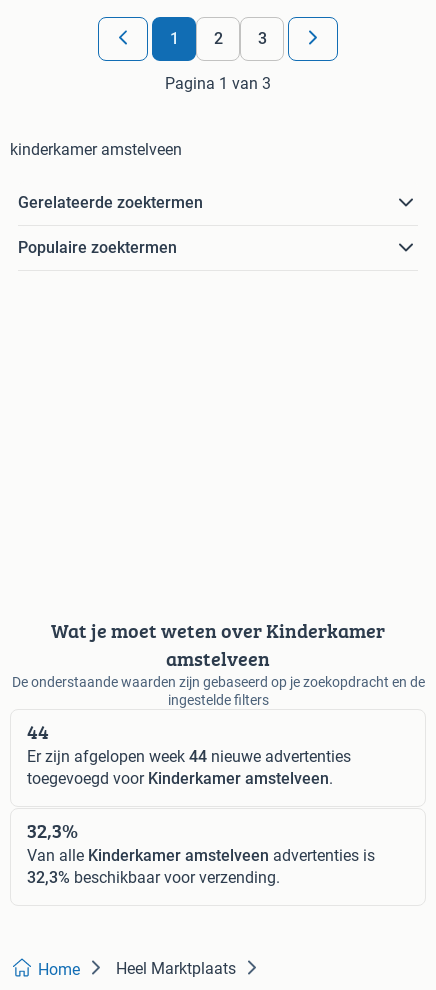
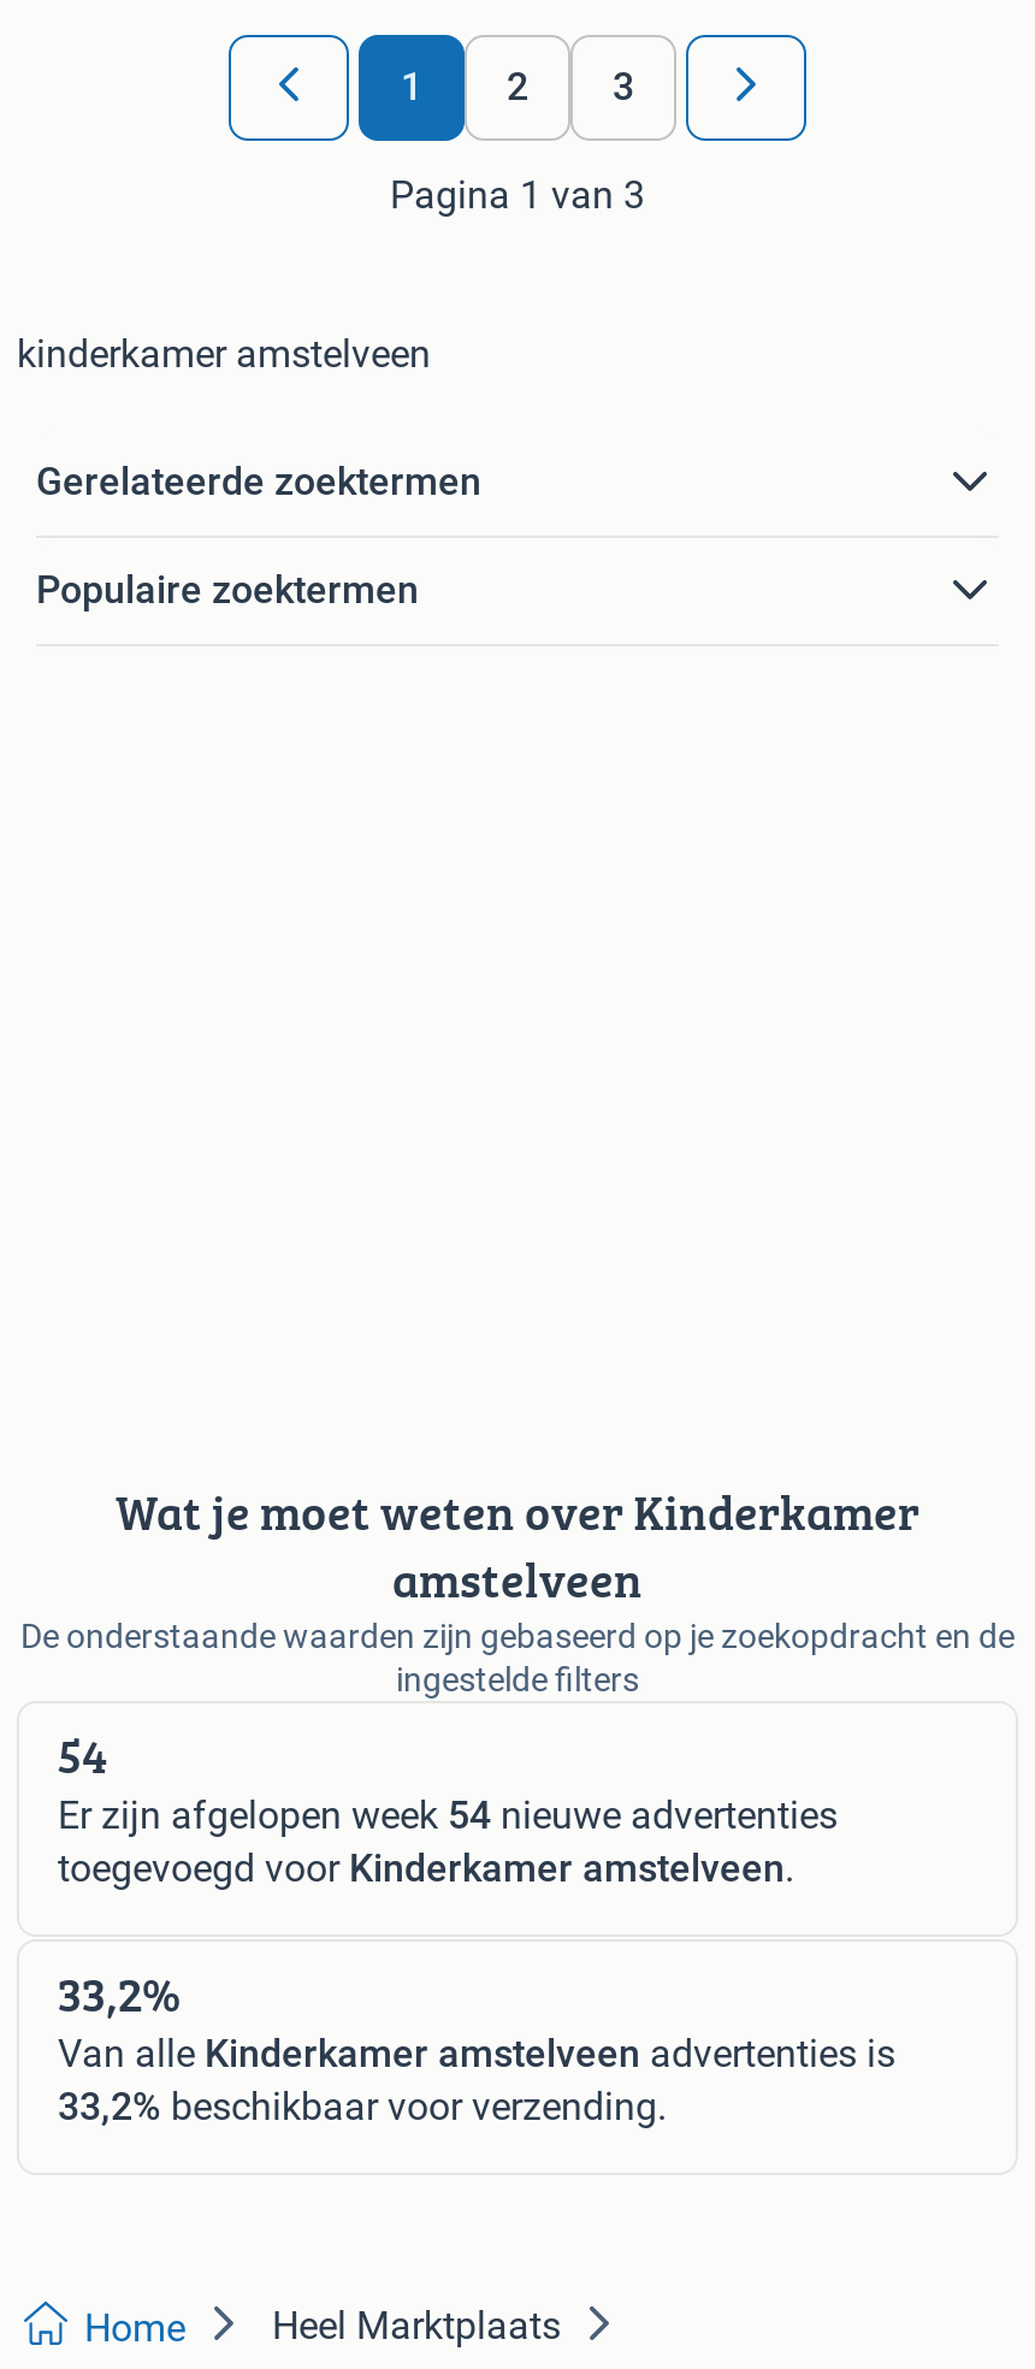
[27,717,49,746] 44 -> [58,1721,108,1790] 54
[27,747,351,766] Er zijn afgelopen week 44 nieuwe advertenties -> [58,1793,838,1839] Er zijn afgelopen week 54 nieuwe advertenties
[27,816,78,845] 32,3% -> [58,1959,181,2029] 33,2%
[27,868,280,887] 32,3% beschikbaar voor verzending. -> [58,2084,667,2130] 33,2% beschikbaar voor verzending.

